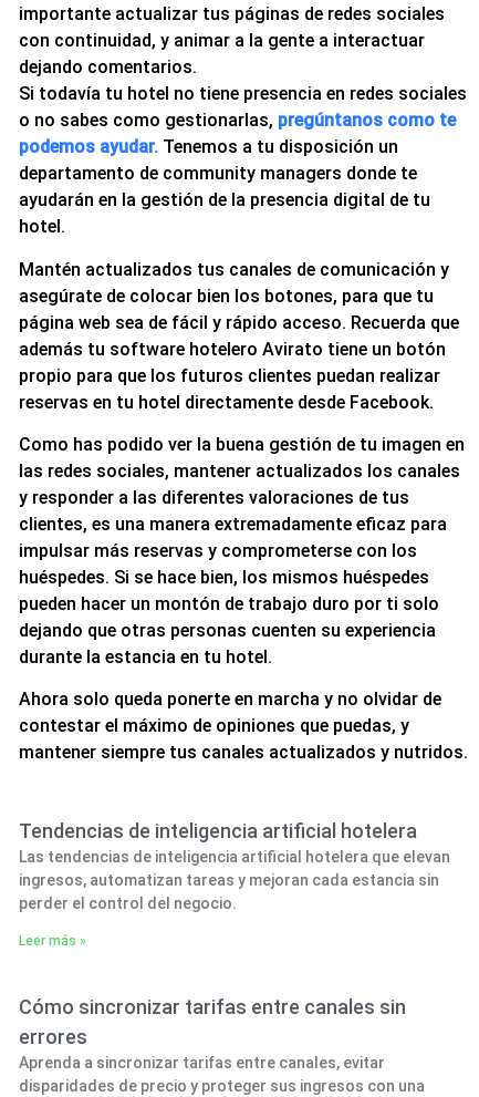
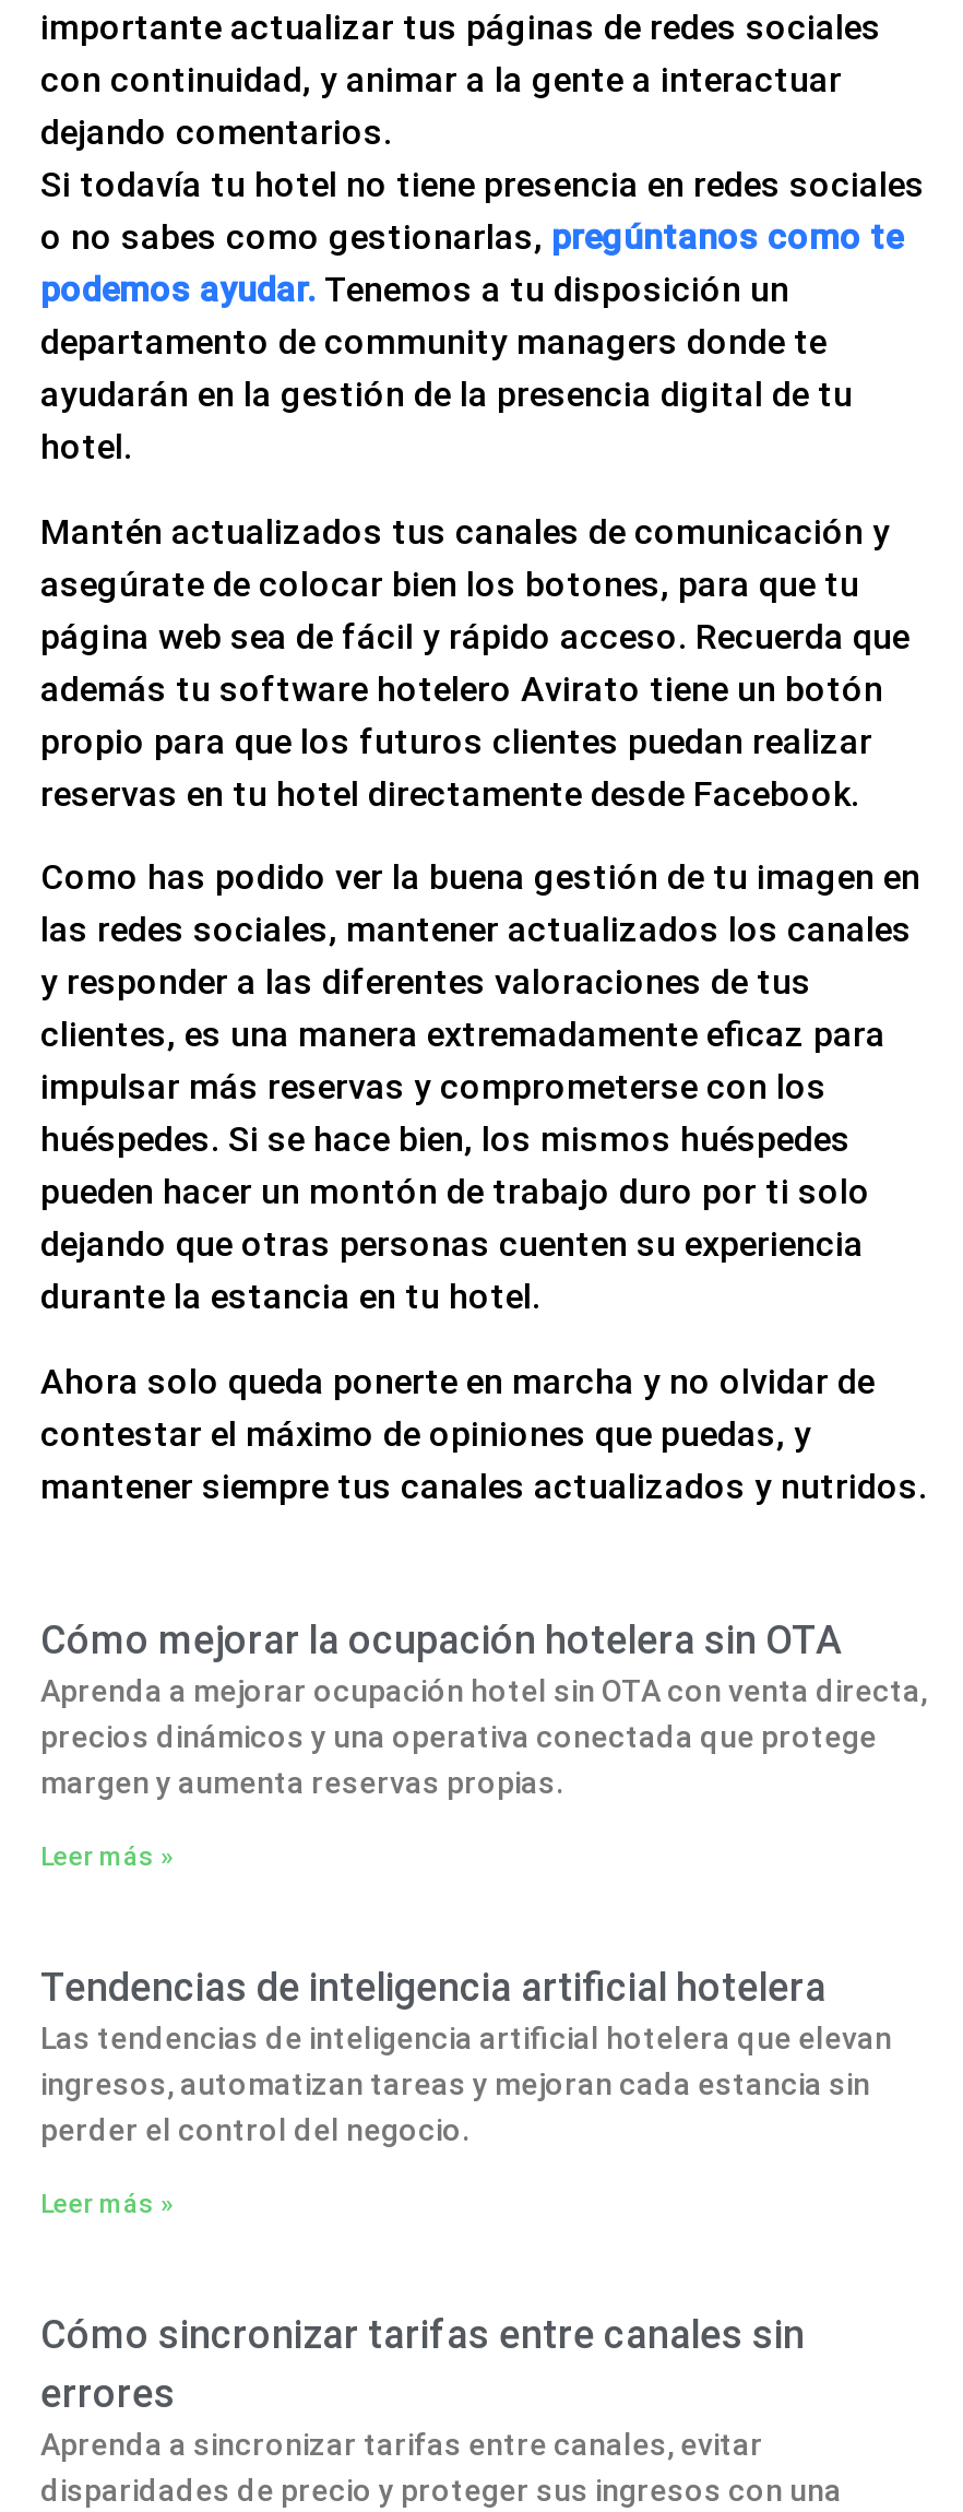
none -> [40,1616,927,1872] Cómo mejorar la ocupación hotelera sin OTA | Aprenda a mejorar ocupación hotel sin OTA con venta directa, | precios dinámicos y una operativa conectada que protege | margen y aumenta reservas propias. | Leer más »

